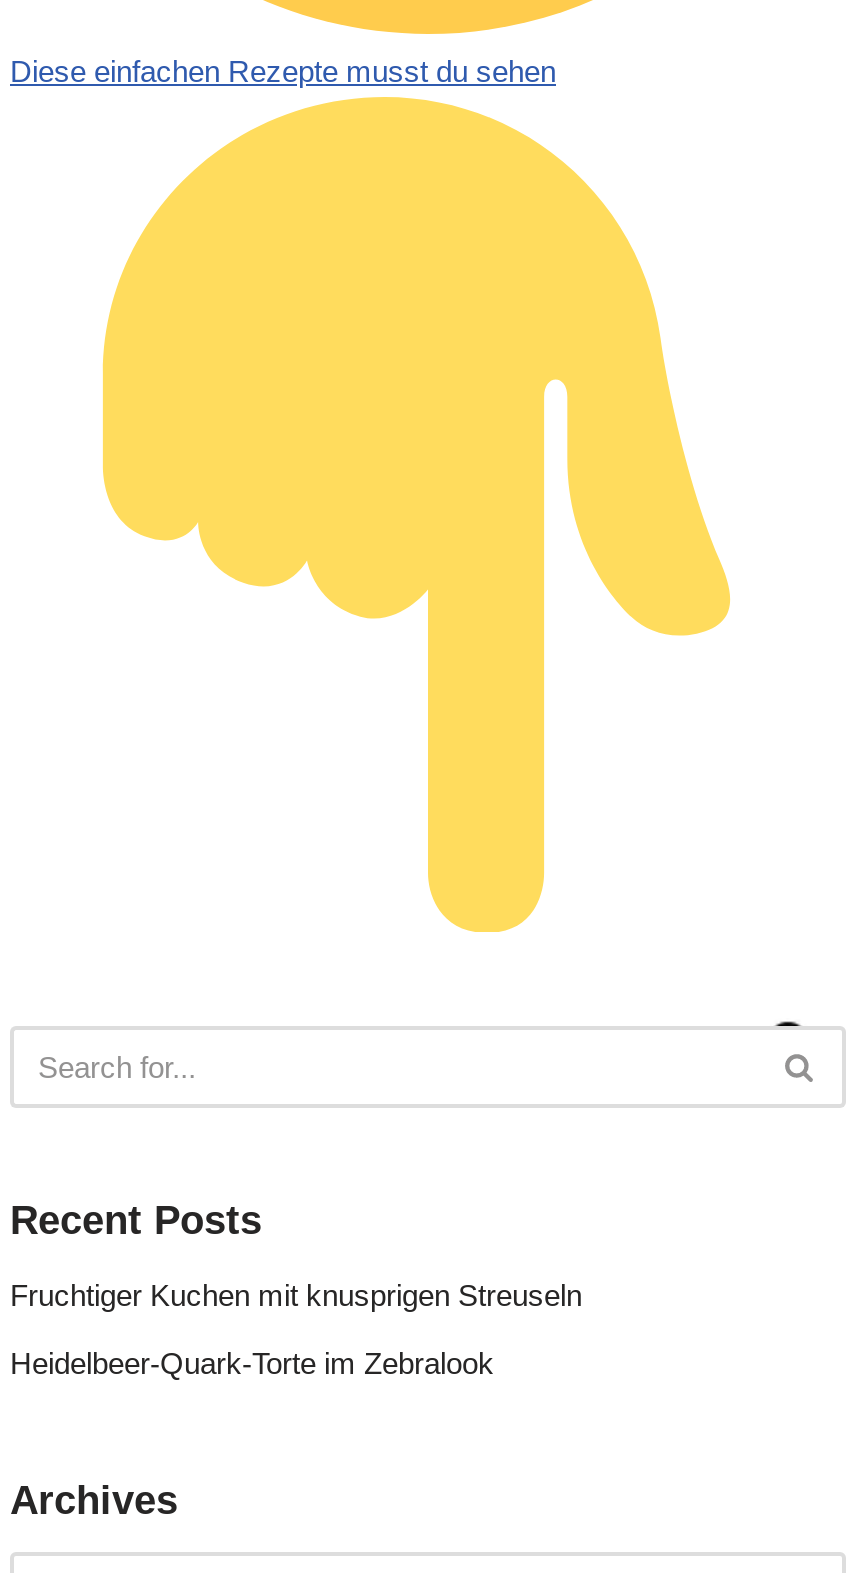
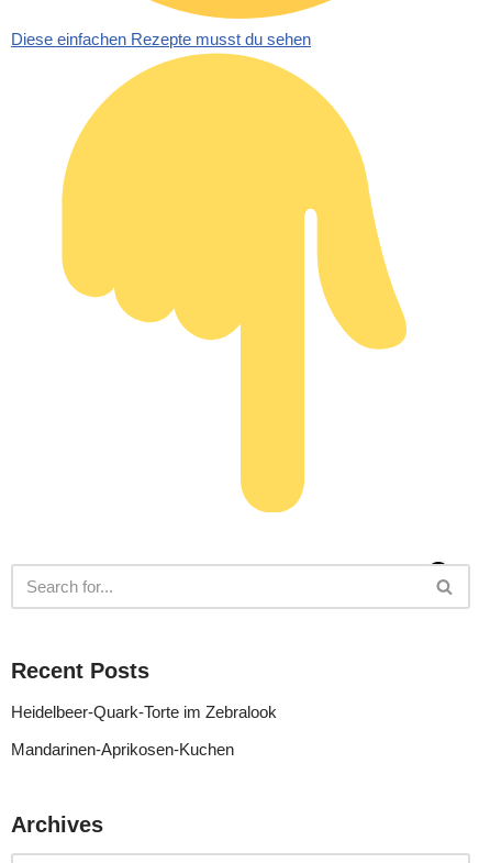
[10,1278,582,1312] Fruchtiger Kuchen mit knusprigen Streuseln -> none
moved [10,1346,494,1380] -> [11,703,277,721]: Heidelbeer-Quark-Torte im Zebralook
none -> [11,740,234,759] Mandarinen-Aprikosen-Kuchen

